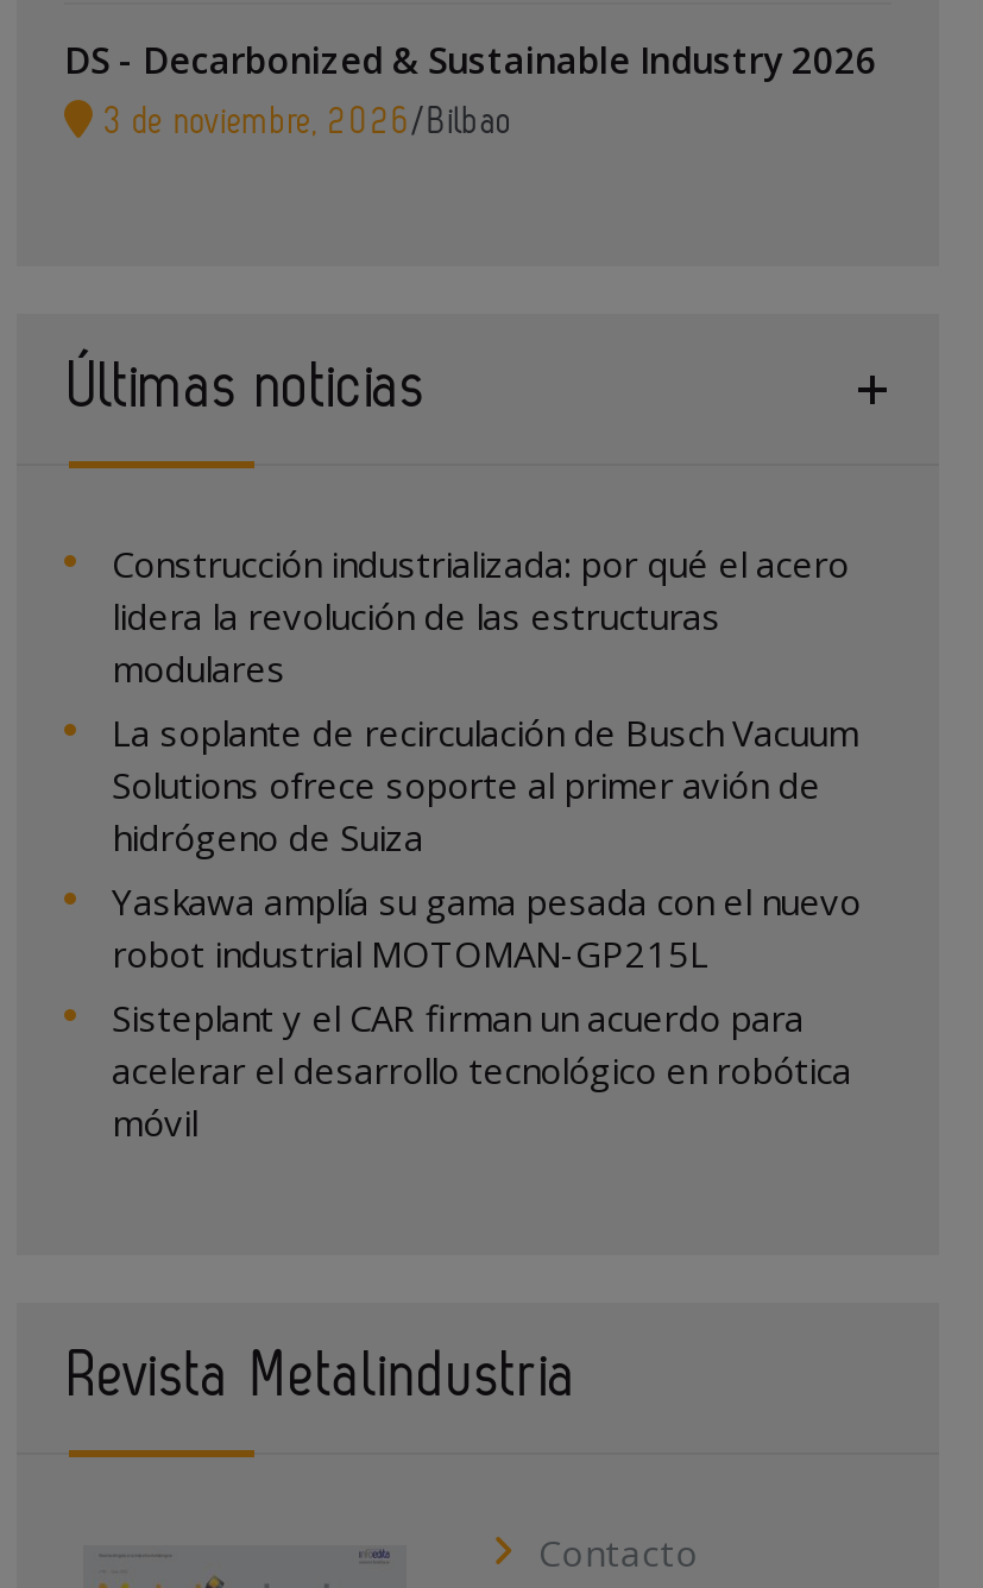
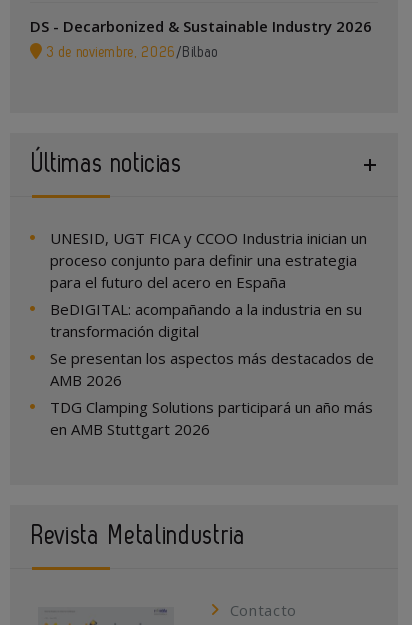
[112,540,861,1146] Construcción industrializada: por qué el acero | lidera la revolución de las estructuras | modulares | La soplante de recirculación de Busch Vacuum | Solutions ofrece soporte al primer avión de | hidrógeno de Suiza | Yaskawa amplía su gama pesada con el nuevo | robot industrial MOTOMAN-GP215L | Sisteplant y el CAR firman un acuerdo para | acelerar el desarrollo tecnológico en robótica | móvil -> [50,228,374,439] UNESID, UGT FICA y CCOO Industria inician un | proceso conjunto para definir una estrategia | para el futuro del acero en España | BeDIGITAL: acompañando a la industria en su | transformación digital | Se presentan los aspectos más destacados de | AMB 2026 | TDG Clamping Solutions participará un año más | en AMB Stuttgart 2026

